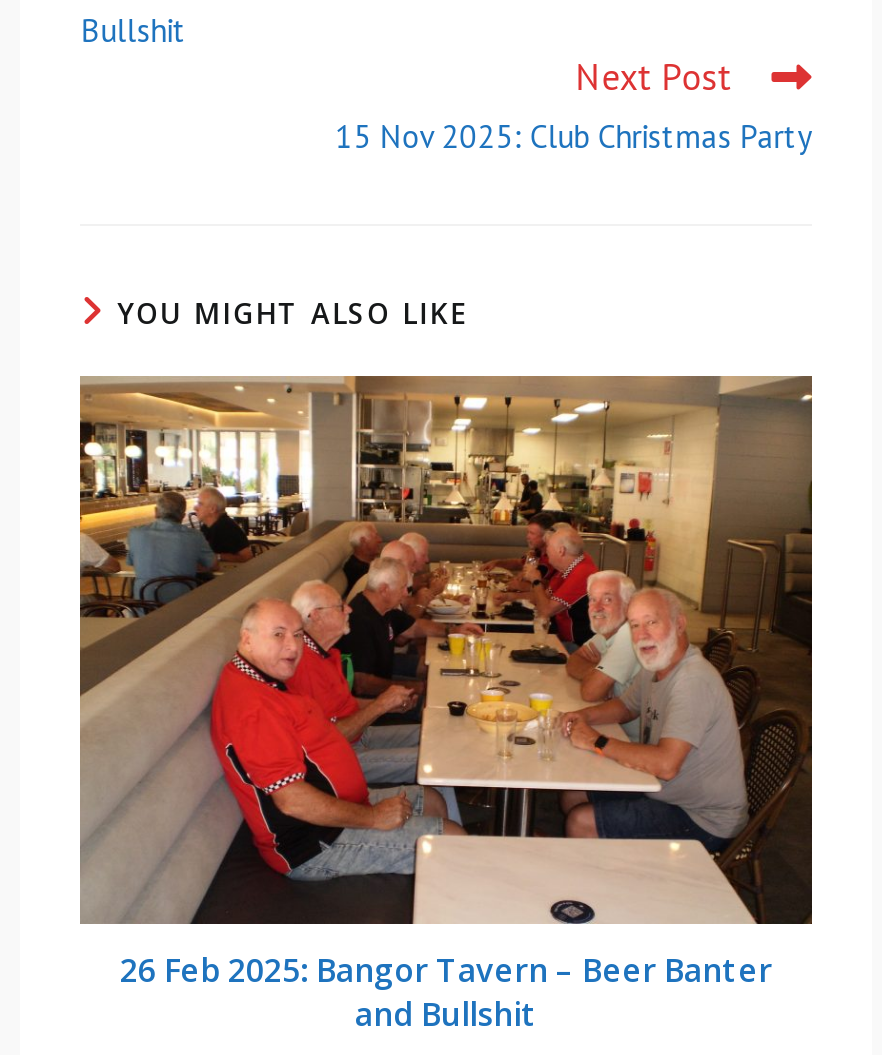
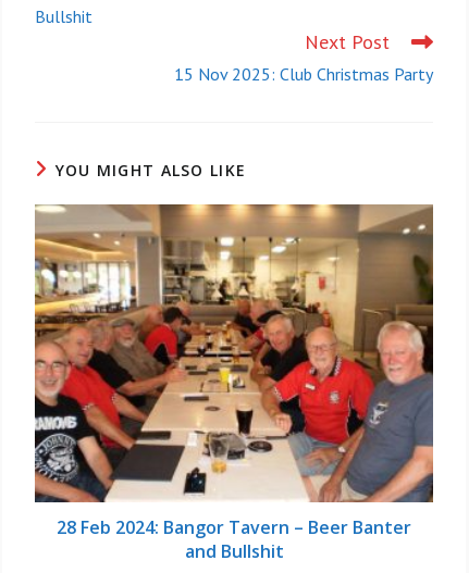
[78,374,814,992] [image] | 26 Feb 2025: Bangor Tavern – Beer Banter -> [34,203,434,539] [image] | 28 Feb 2024: Bangor Tavern – Beer Banter

